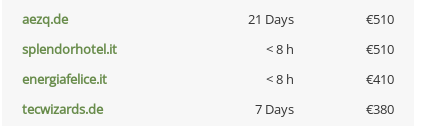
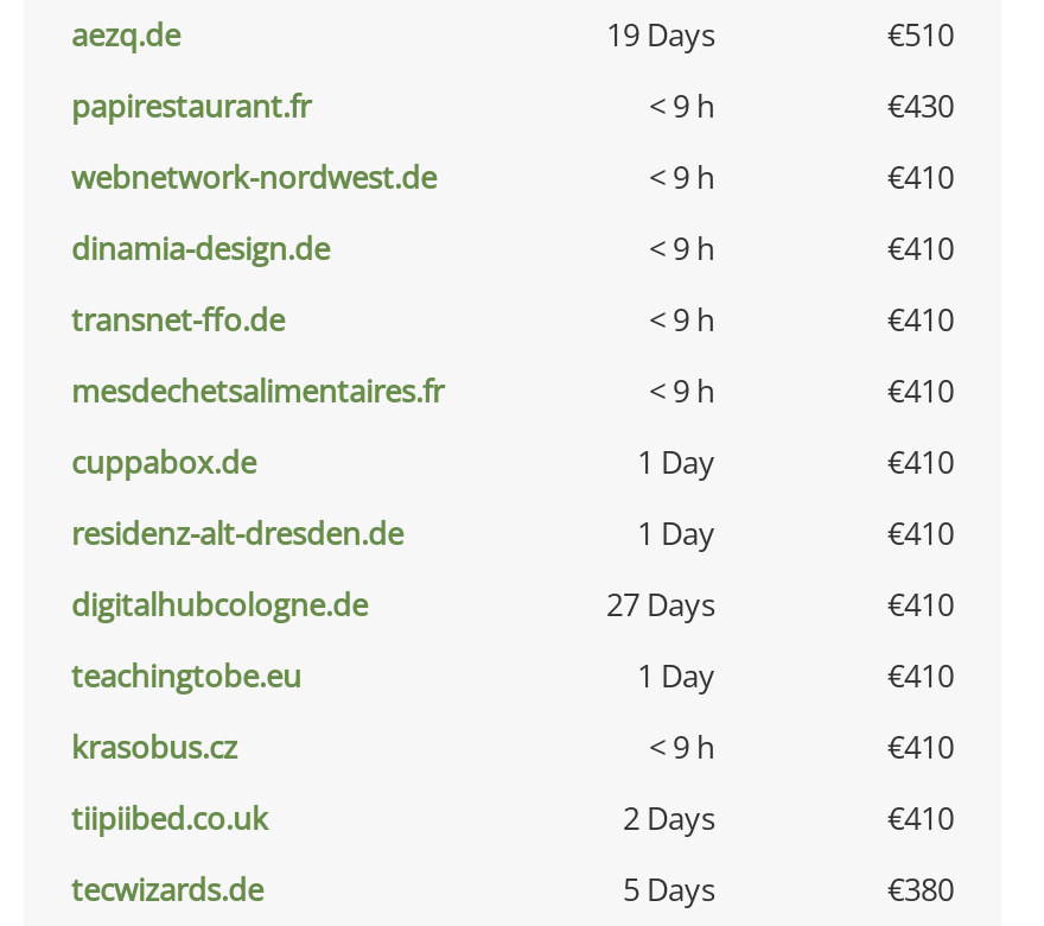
[247,9,293,27] 21 Days -> [606,12,715,55] 19 Days
[22,39,394,87] splendorhotel.it | < 8 h | €510 | energiafelice.it | < 8 h -> [71,83,954,838] papirestaurant.fr | < 9 h | €430 | webnetwork-nordwest.de | < 9 h | €410 | dinamia-design.de | < 9 h | €410 | transnet-ffo.de | < 9 h | €410 | mesdechetsalimentaires.fr | < 9 h | €410 | cuppabox.de | 1 Day | €410 | residenz-alt-dresden.de | 1 Day | €410 | digitalhubcologne.de | 27 Days | €410 | teachingtobe.eu | 1 Day | €410 | krasobus.cz | < 9 h | €410 | tiipiibed.co.uk | 2 Days
[254,99,293,117] 7 Days -> [623,867,715,909] 5 Days

